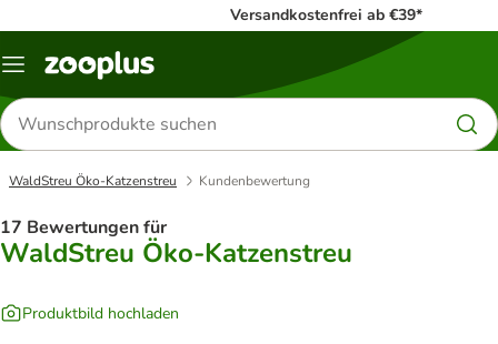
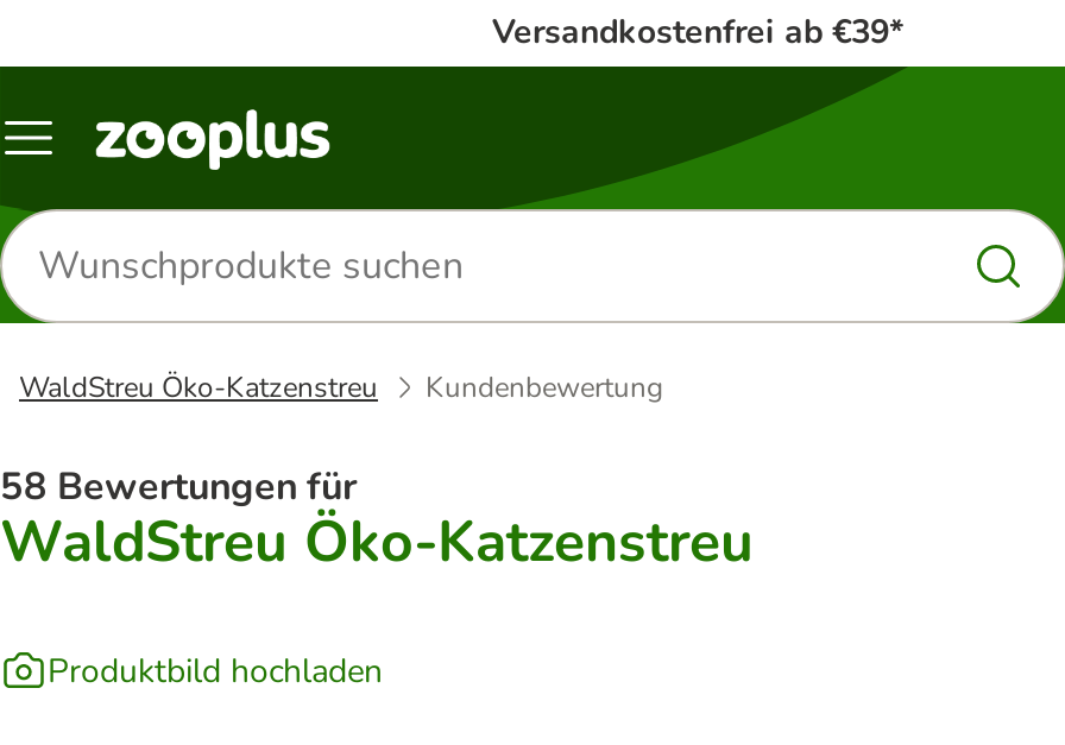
[0,215,167,240] 17 Bewertungen für -> [0,461,357,513] 58 Bewertungen für

